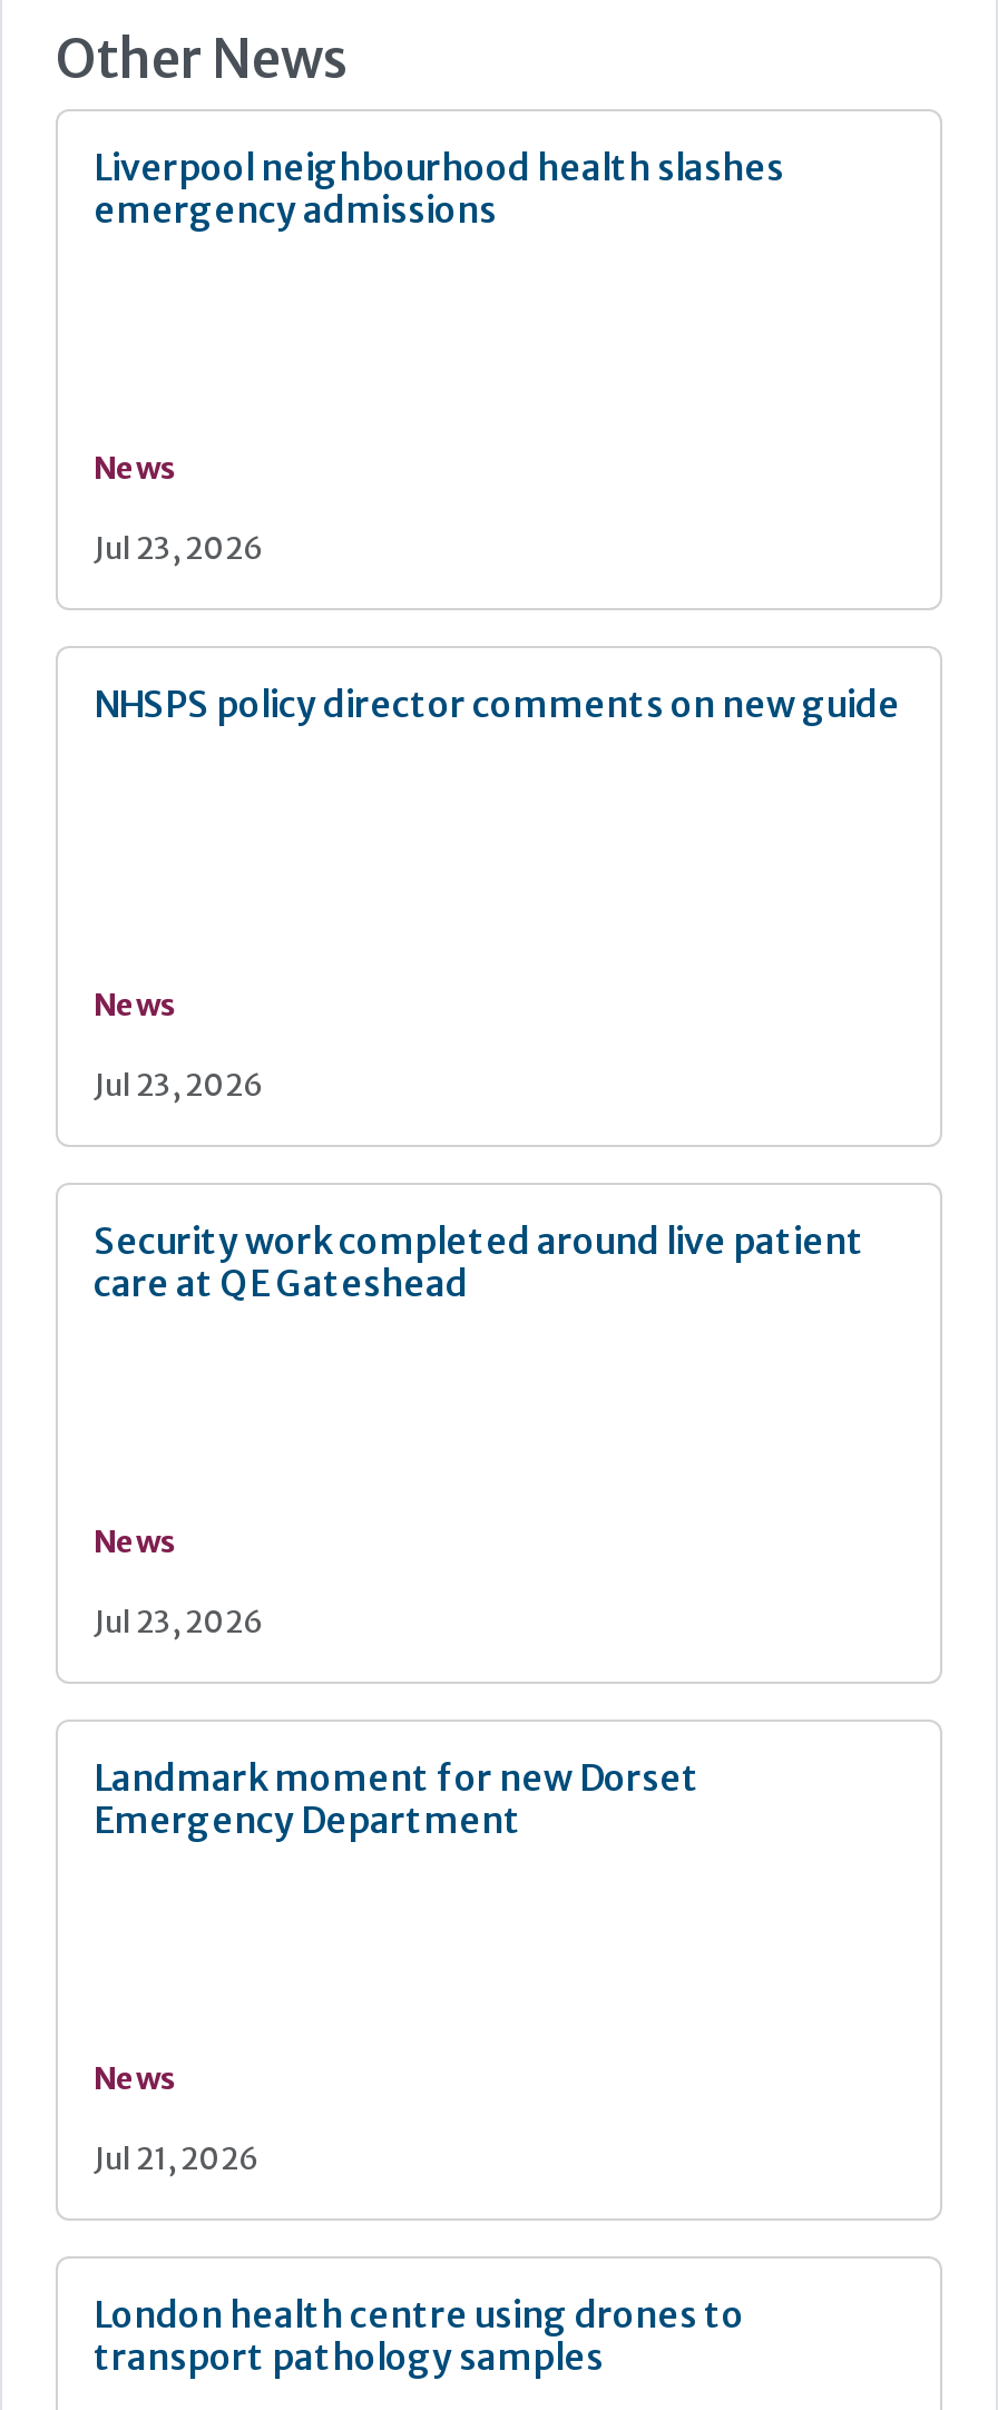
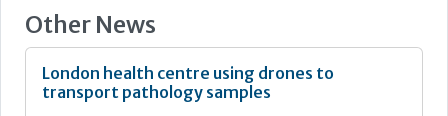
[94,145,784,231] Liverpool neighbourhood health slashes | emergency admissions -> none
[94,450,263,568] News | Jul 23, 2026 -> none
[94,681,900,726] NHSPS policy director comments on new guide -> none
[94,986,263,1105] News | Jul 23, 2026 -> none
[94,1218,864,1305] Security work completed around live patient | care at QE Gateshead -> none
[94,1523,263,1641] News | Jul 23, 2026 -> none
[94,1755,699,1842] Landmark moment for new Dorset | Emergency Department -> none
[94,2060,258,2178] News | Jul 21, 2026 -> none

